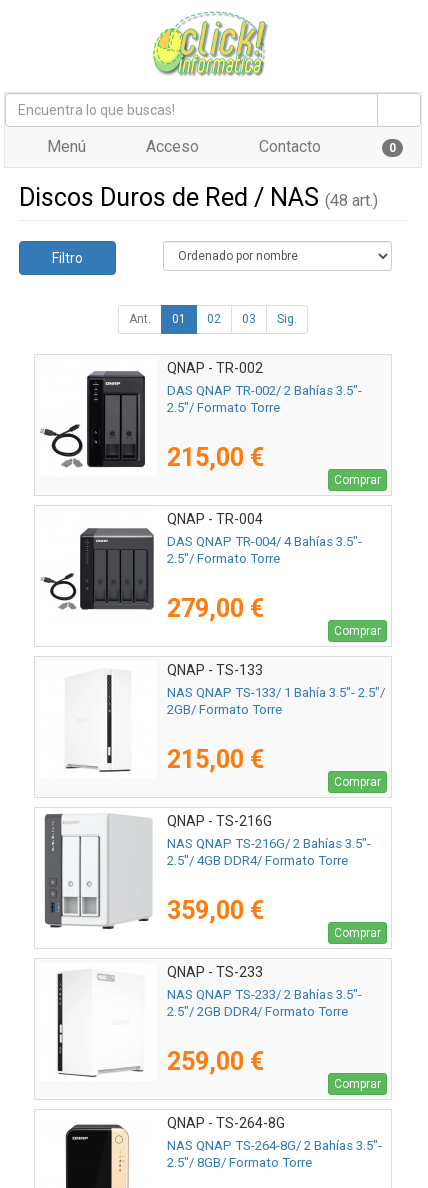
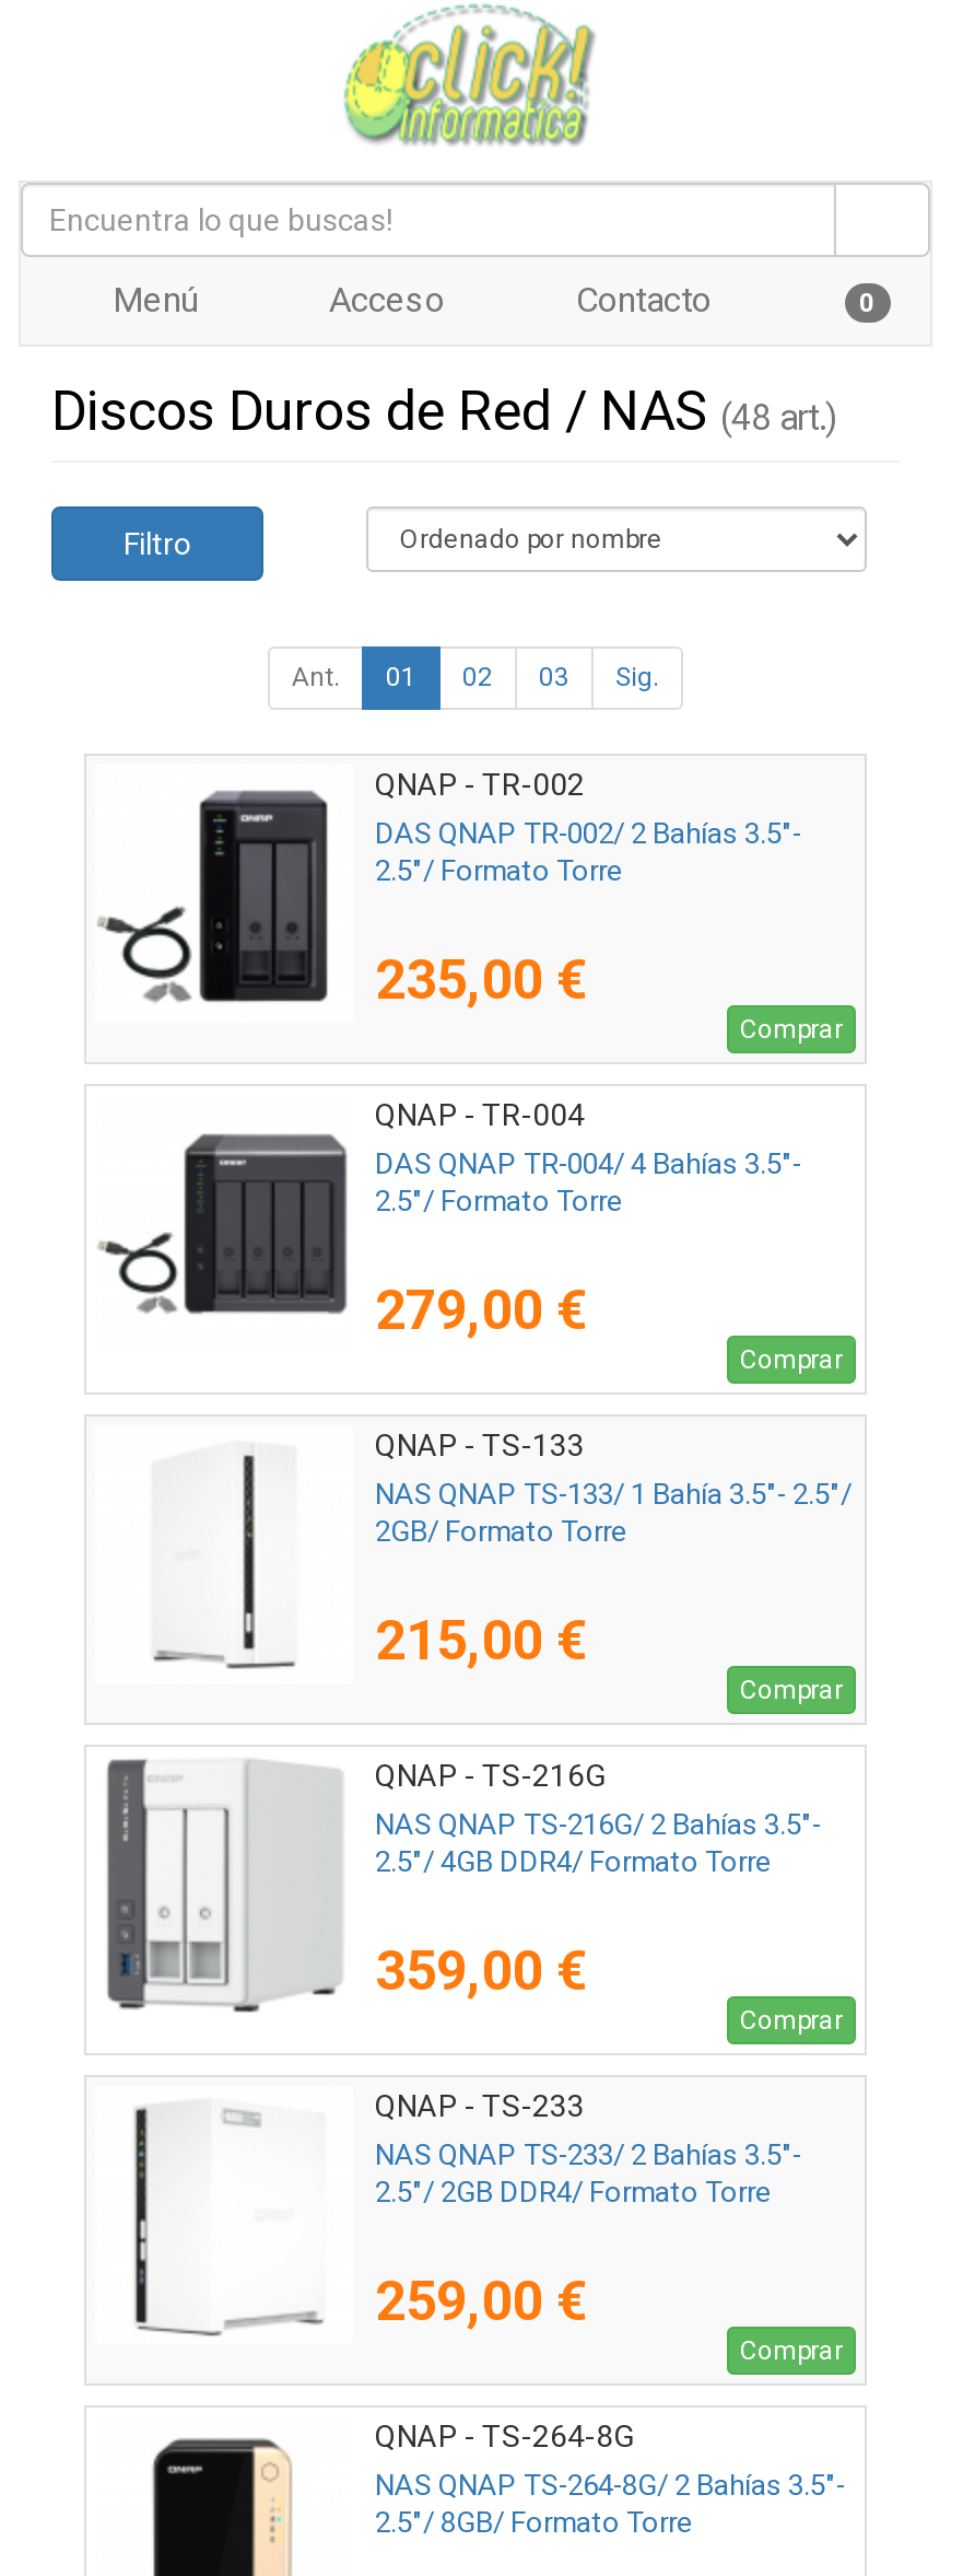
[167,443,264,472] 215,00 € -> [375,948,587,1012] 235,00 €

